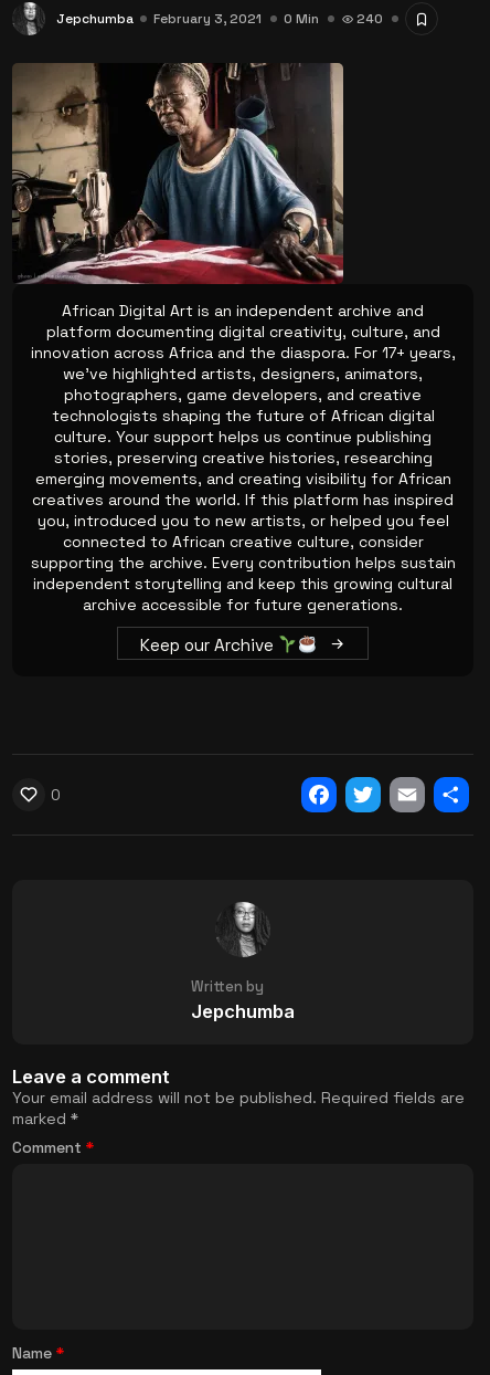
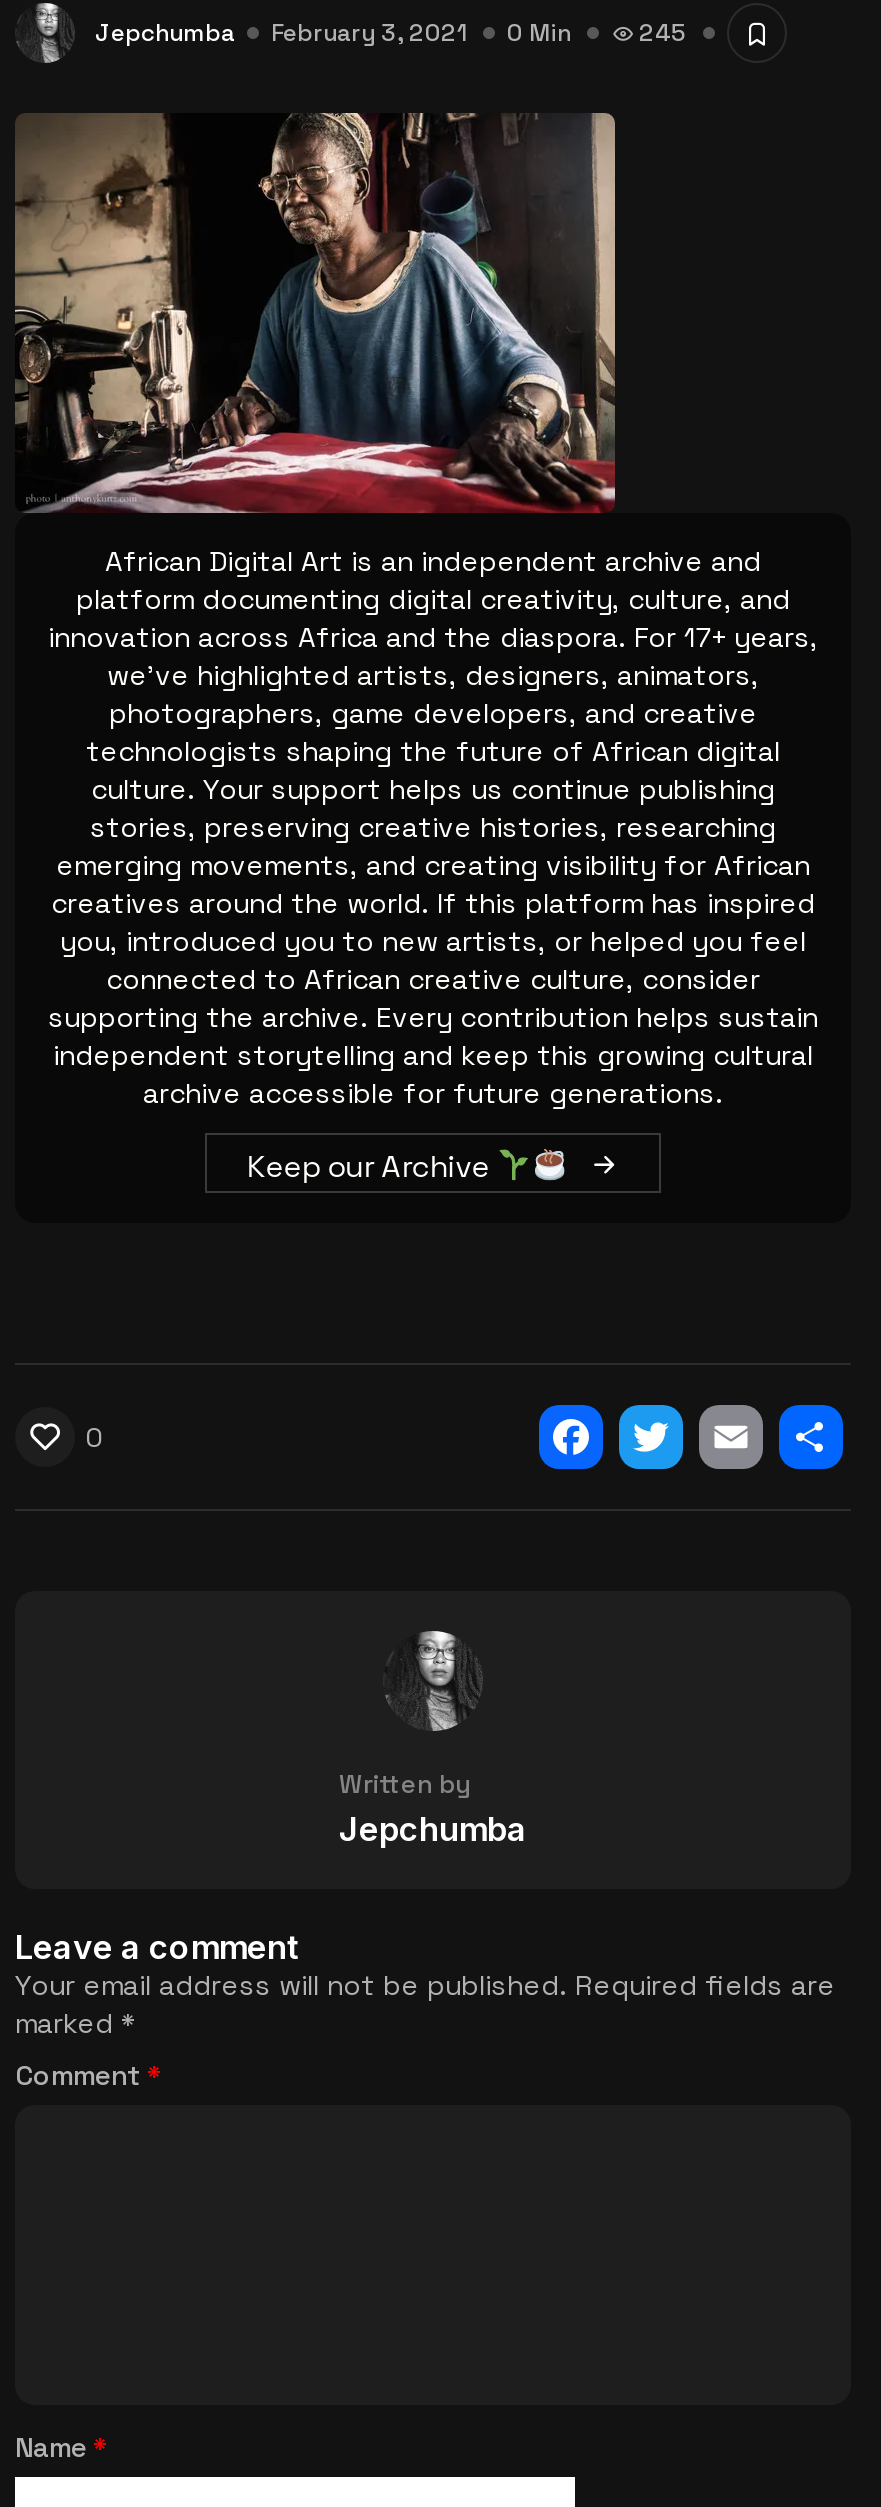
[356,10,383,28] 240 -> [639,17,687,49] 245

